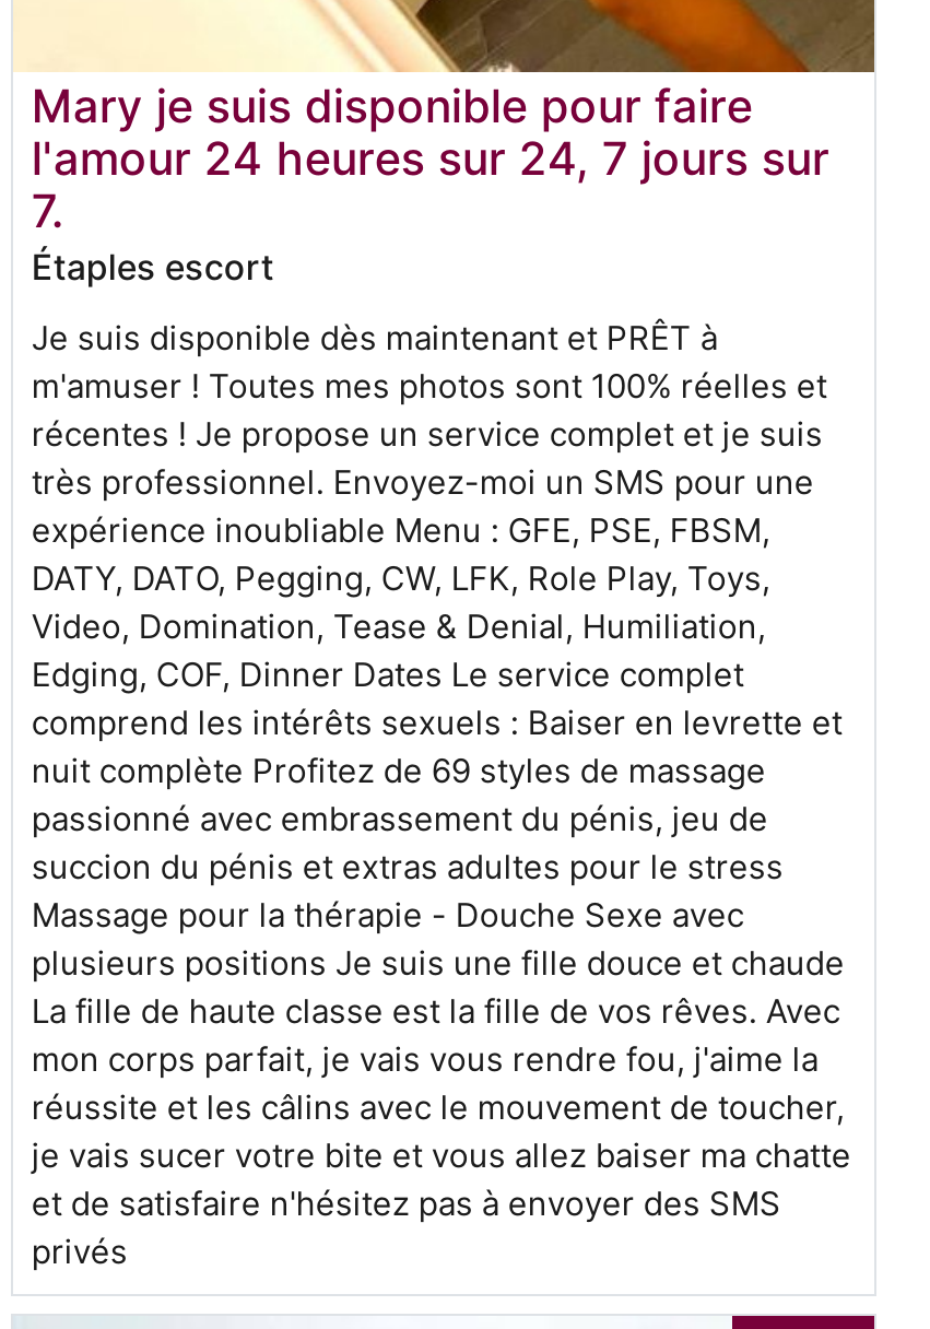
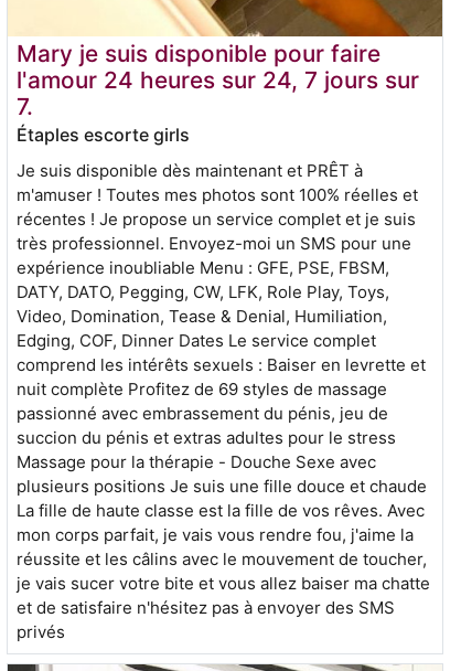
[31,245,274,289] Étaples escort -> [17,124,190,146] Étaples escorte girls

